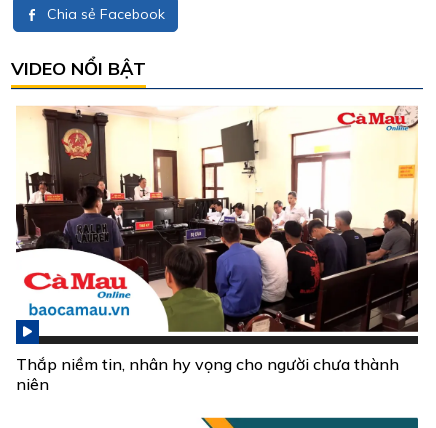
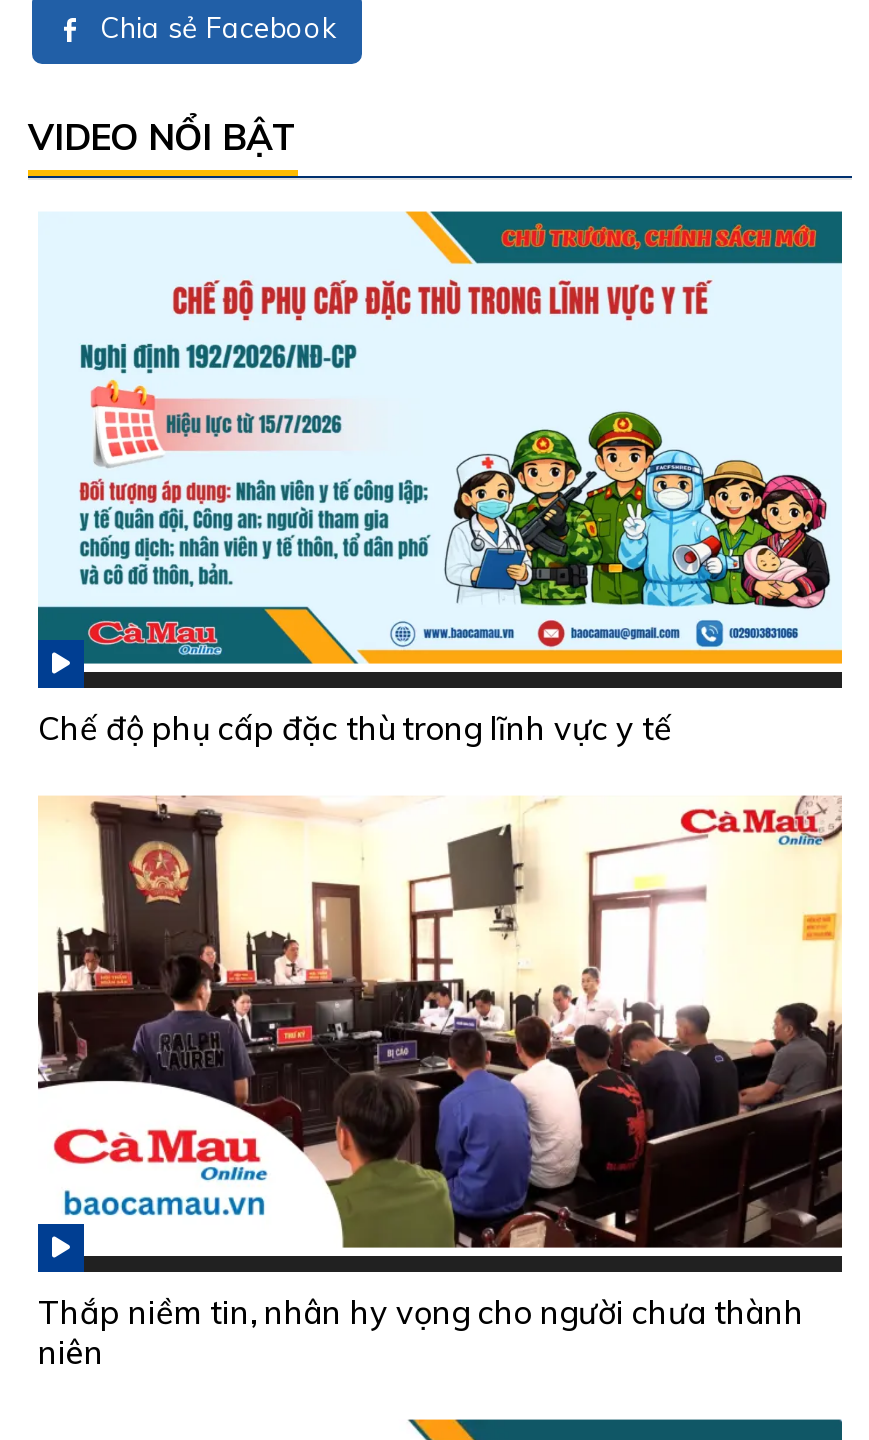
none -> [36,210,844,747] [image] | Chế độ phụ cấp đặc thù trong lĩnh vực y tế

